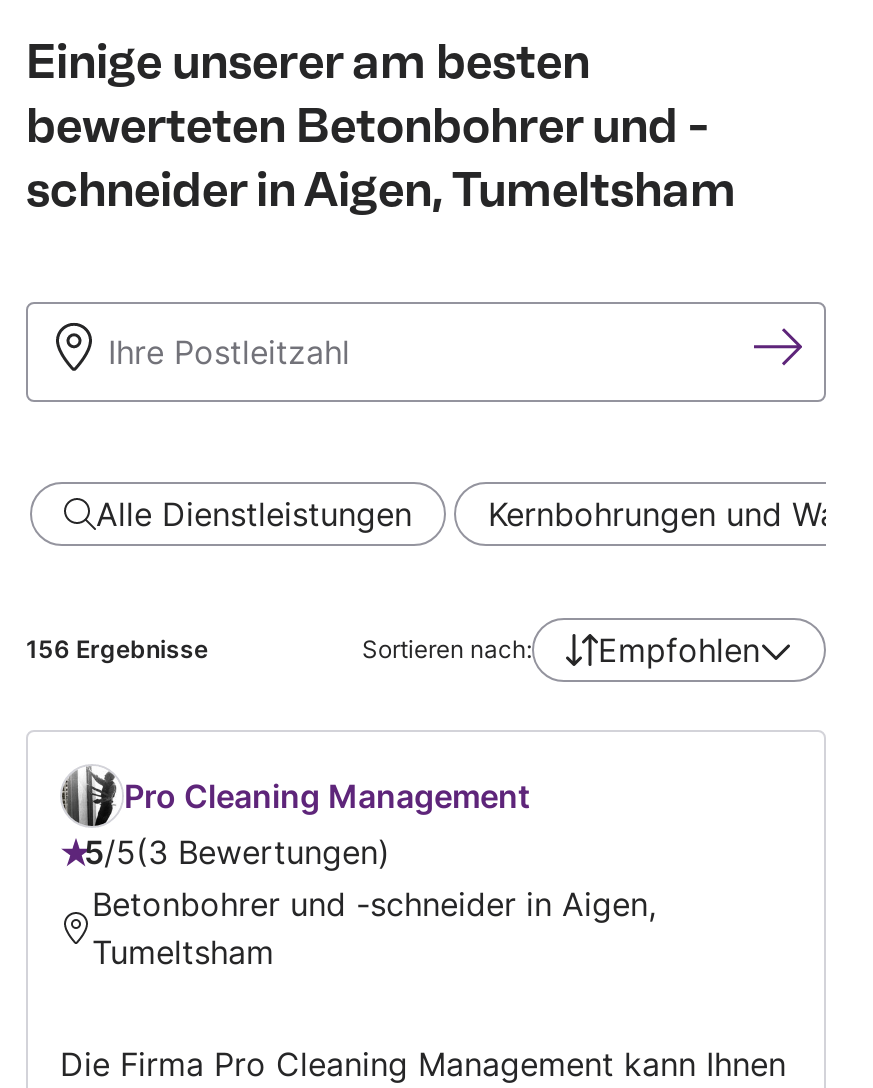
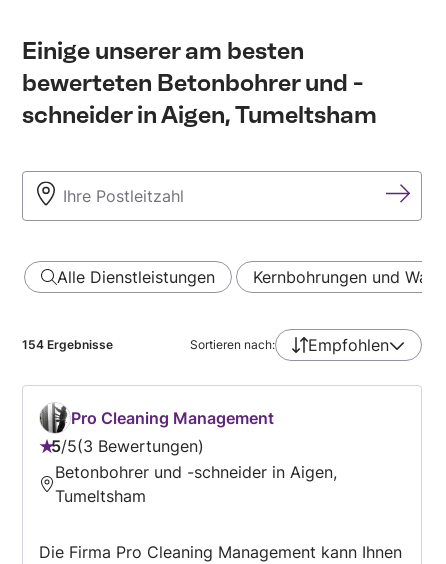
[26,634,208,664] 156 Ergebnisse -> [22,337,113,352] 154 Ergebnisse

